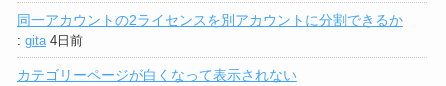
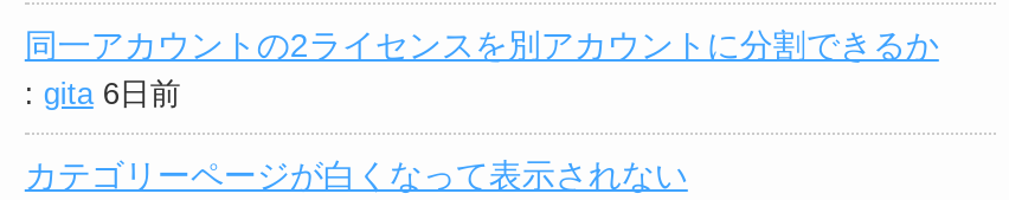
[17,33,83,48] : gita 4日前 -> [25,76,181,111] : gita 6日前

